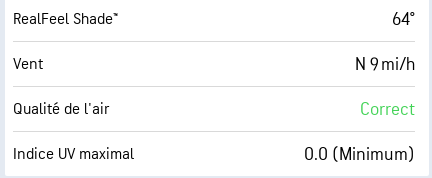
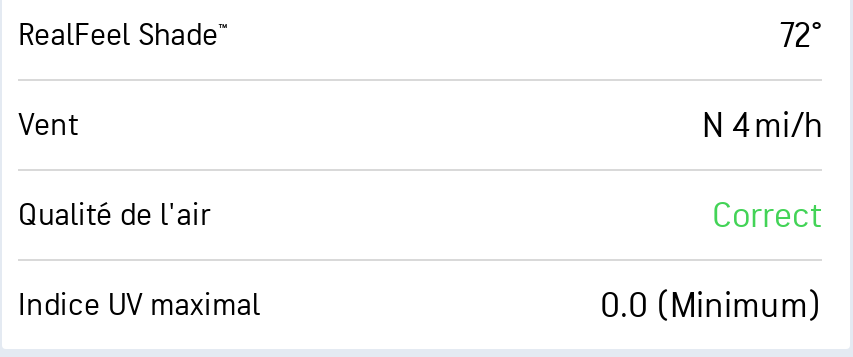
[392,9,415,30] 64° -> [780,15,822,57] 72°
[355,54,415,75] N 9 mi/h -> [702,105,822,147] N 4 mi/h

